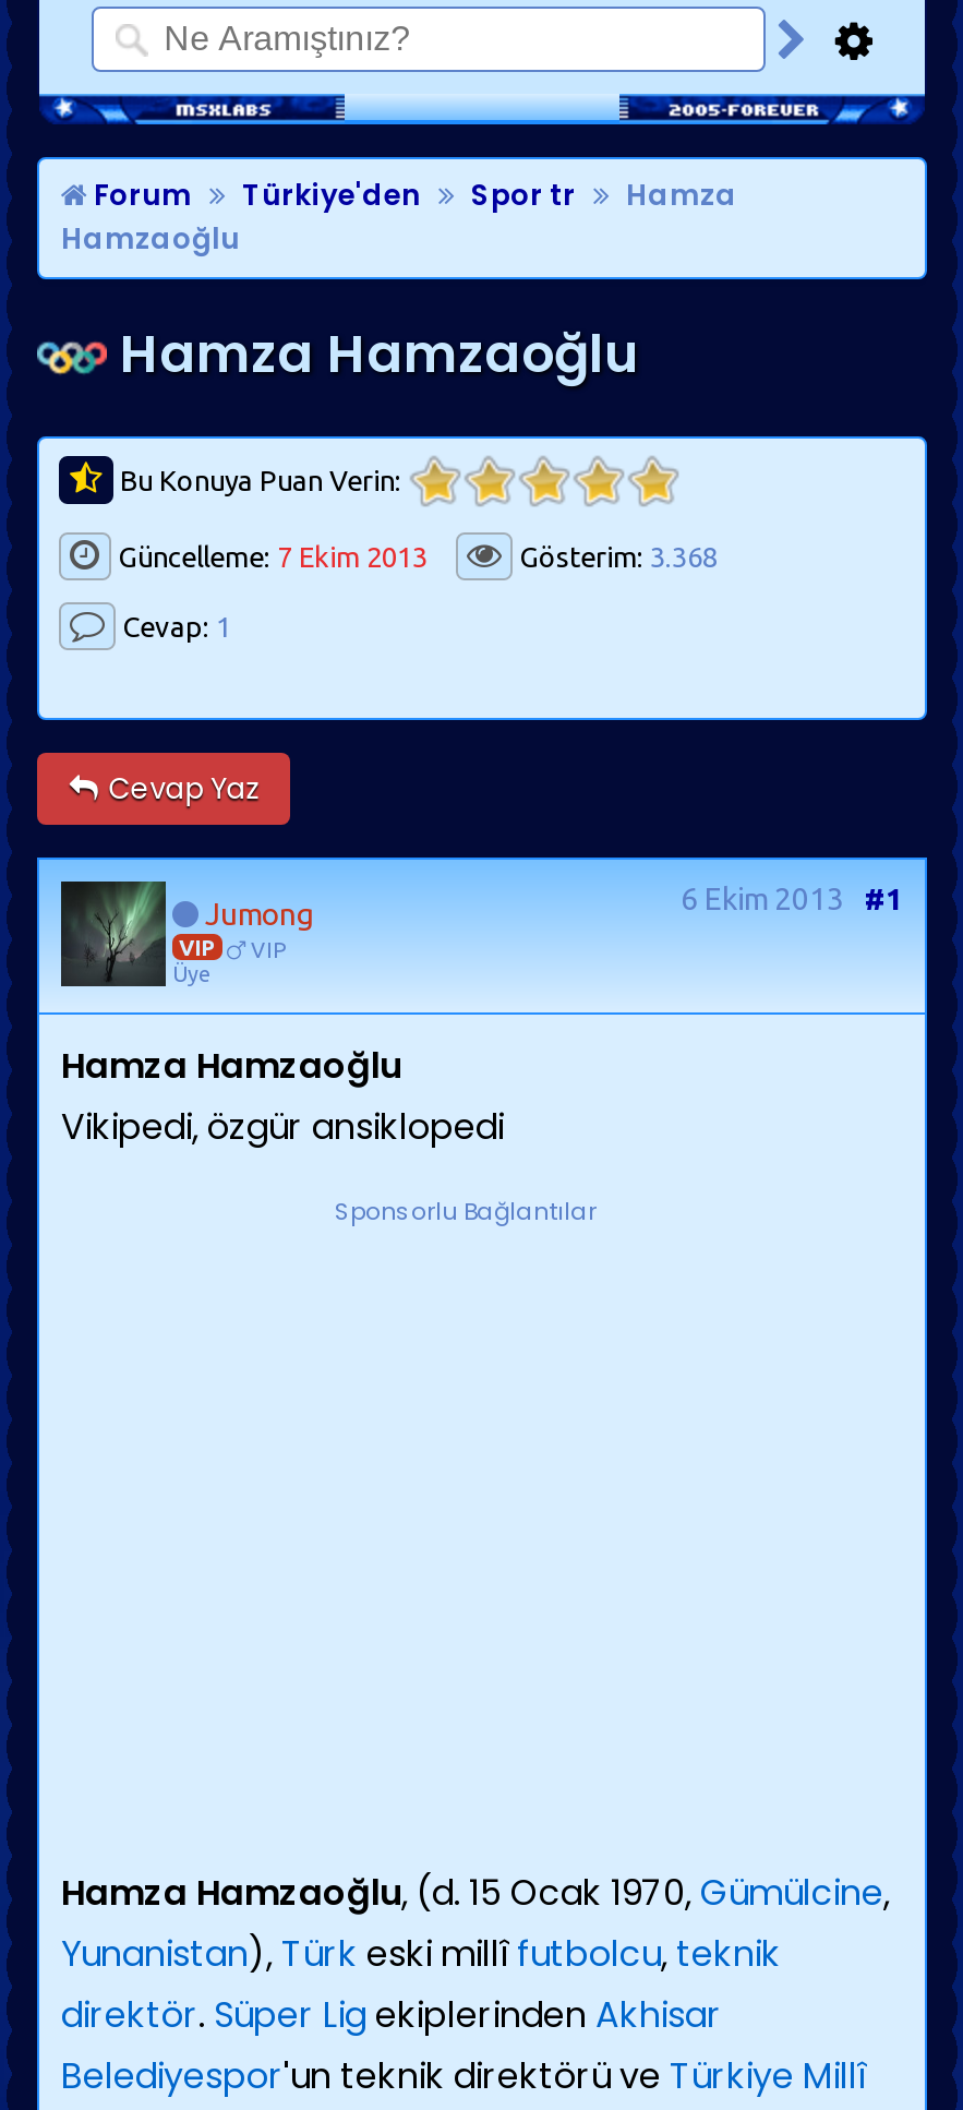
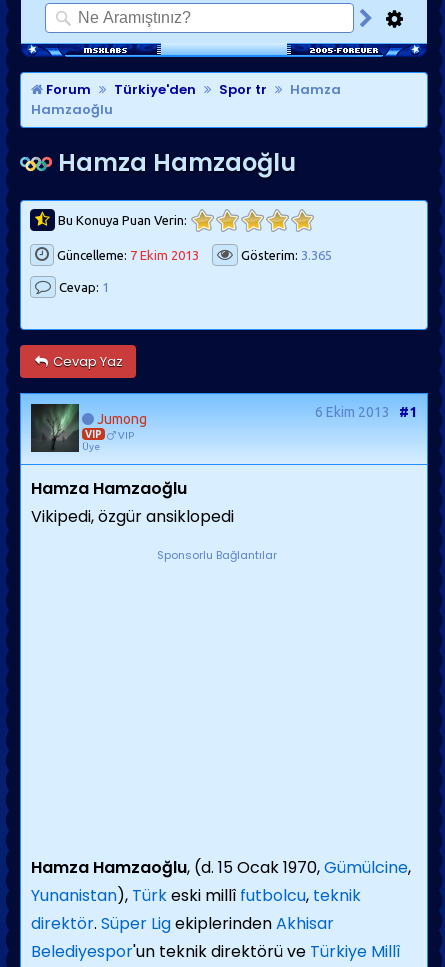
[513,541,718,572] Gösterim: 3.368 -> [238,248,332,262] Gösterim: 3.365

